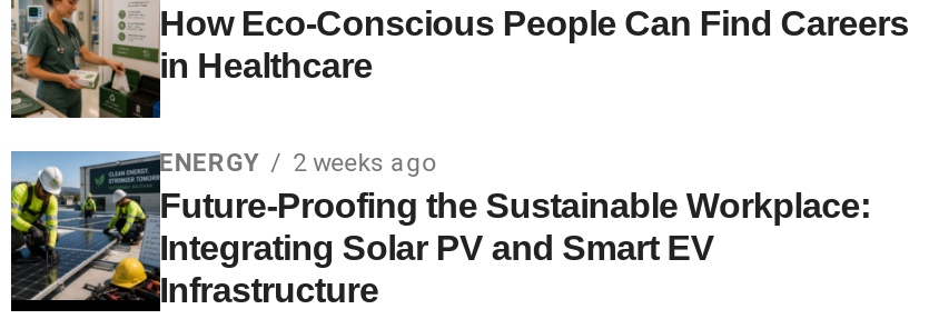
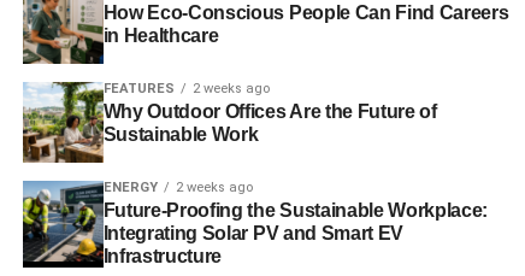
none -> [23,81,437,163] [image] | FEATURES | 2 weeks ago | Why Outdoor Offices Are the Future of | Sustainable Work

